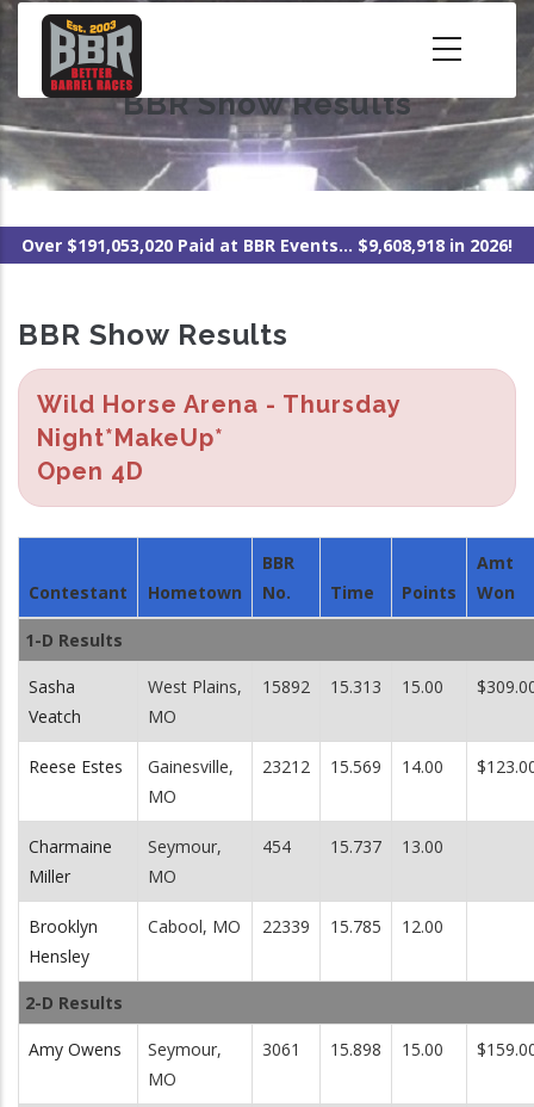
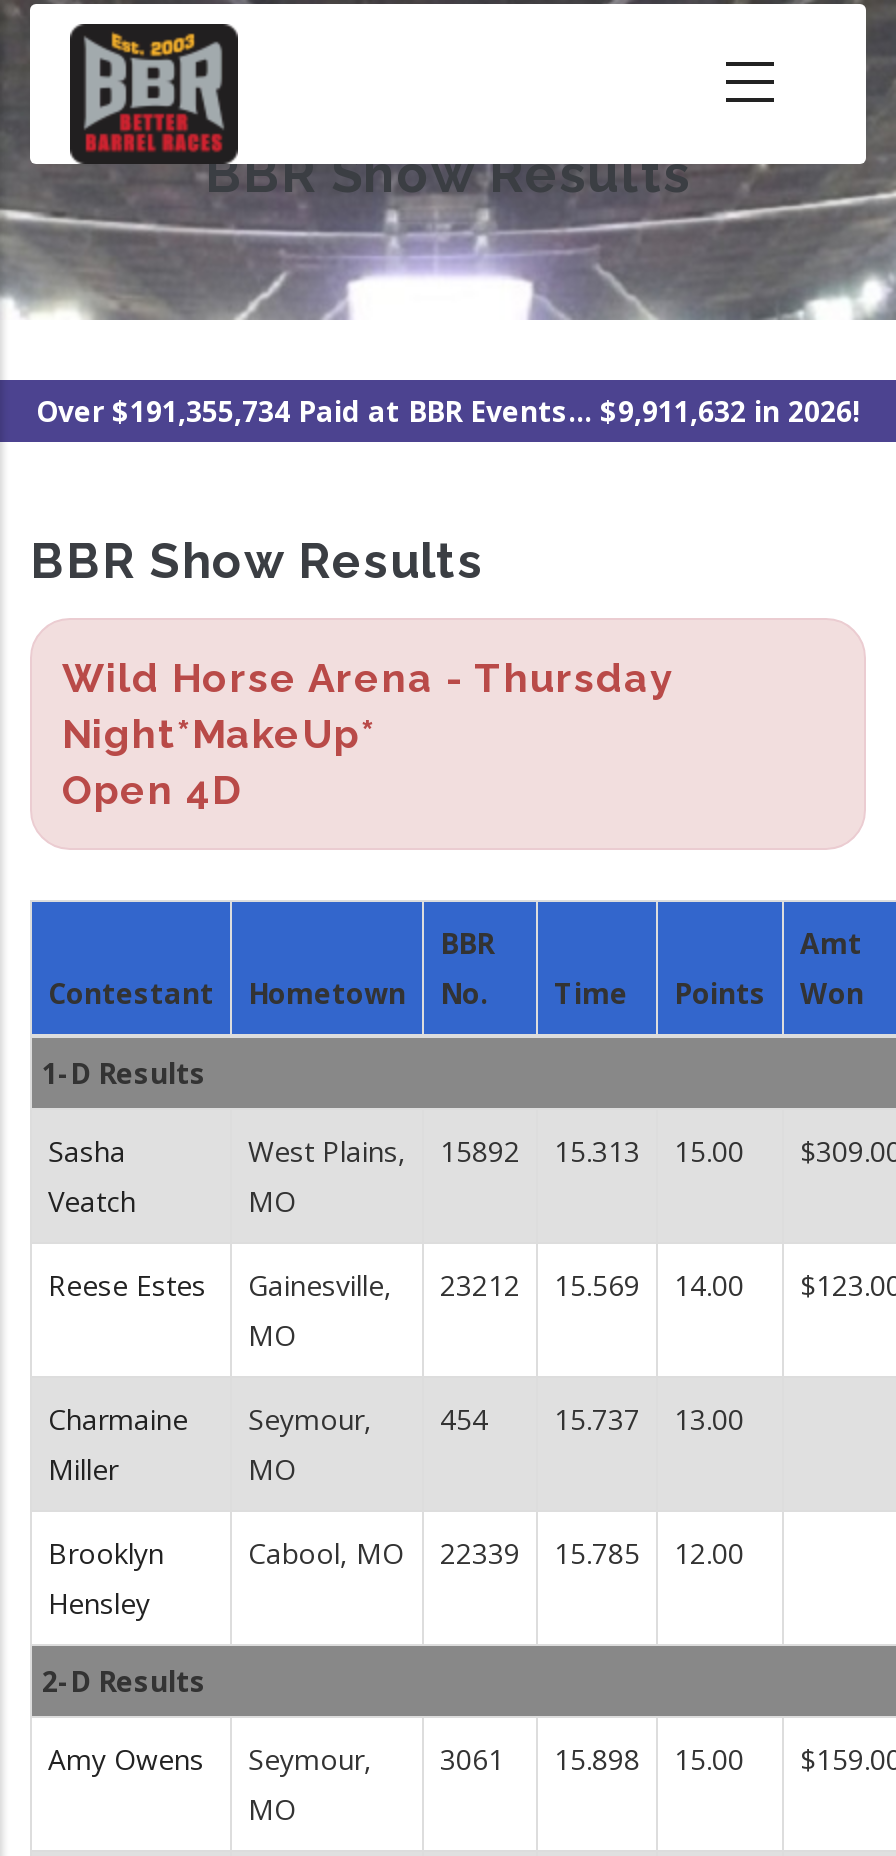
[21,234,513,256] Over $191,053,020 Paid at BBR Events... $9,608,918 in 2026! -> [36,392,860,430] Over $191,355,734 Paid at BBR Events... $9,911,632 in 2026!

